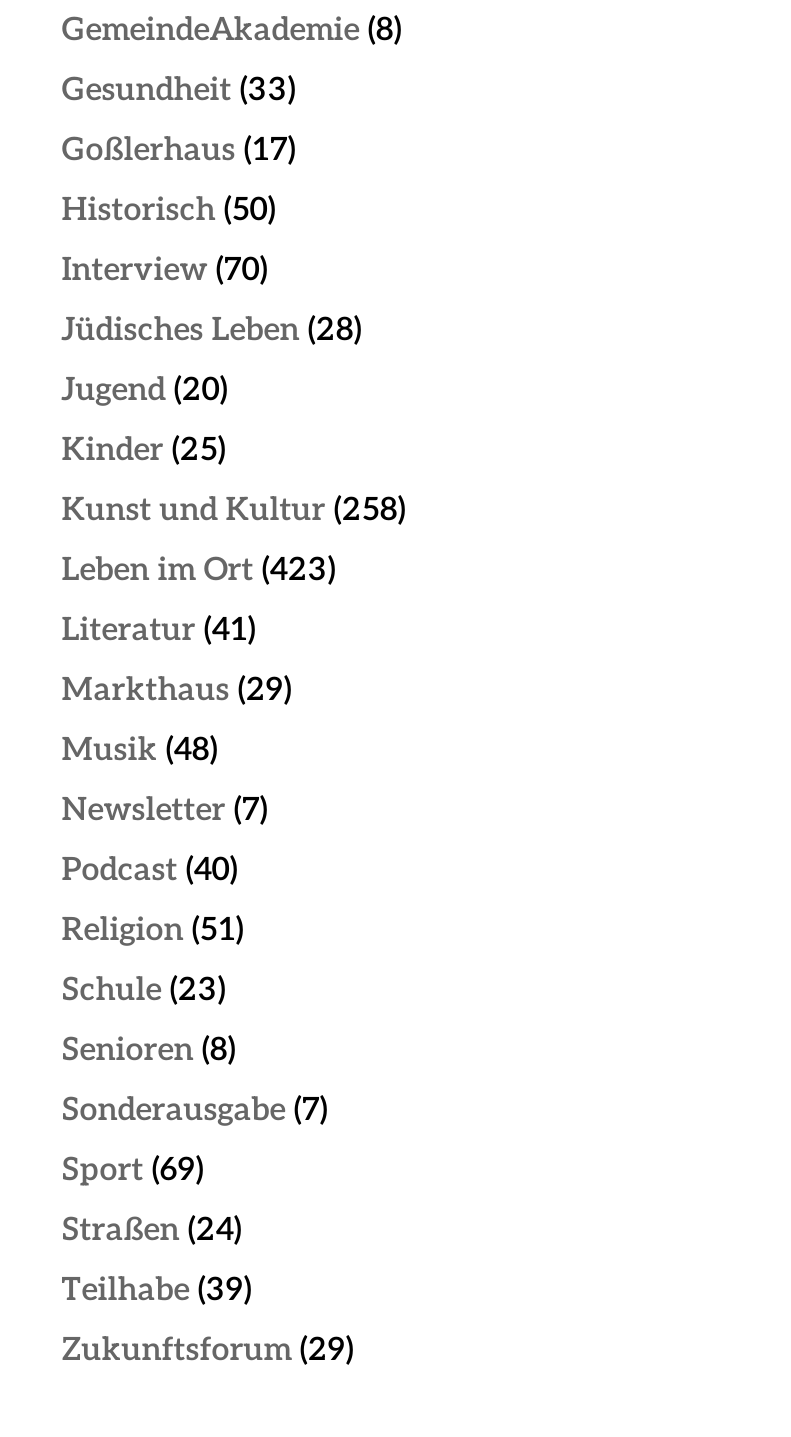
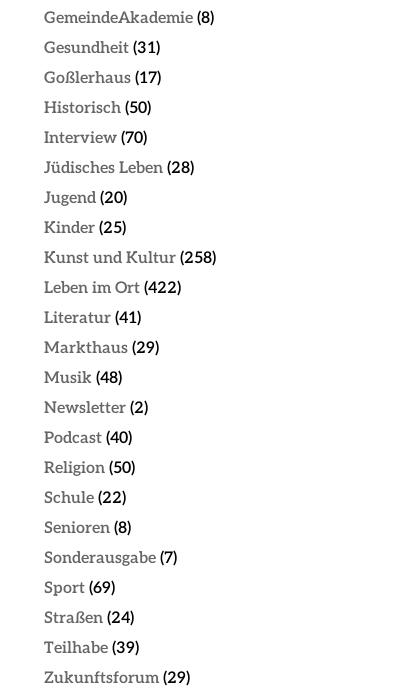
[62,72,296,110] Gesundheit (33) -> [44,39,160,58] Gesundheit (31)
[62,552,336,590] Leben im Ort (423) -> [44,279,181,298] Leben im Ort (422)
[62,792,268,830] Newsletter (7) -> [44,399,148,418] Newsletter (2)
[62,912,244,950] Religion (51) -> [44,459,135,478] Religion (50)
[62,972,226,1010] Schule (23) -> [44,489,126,508] Schule (22)

